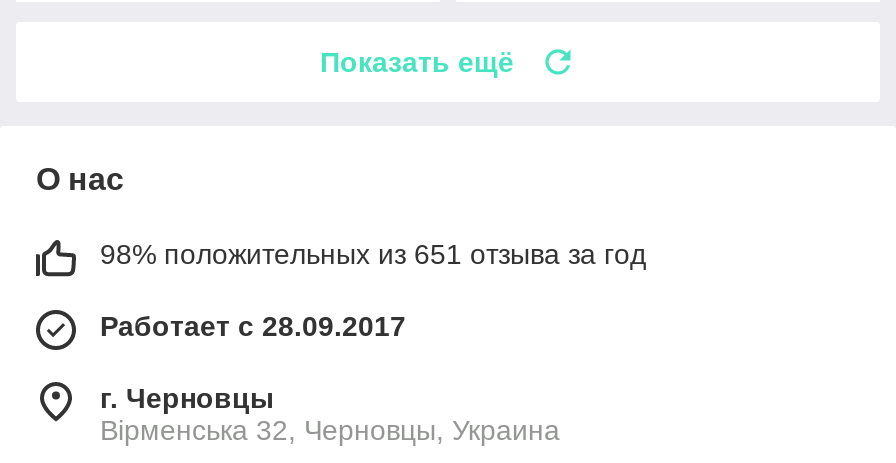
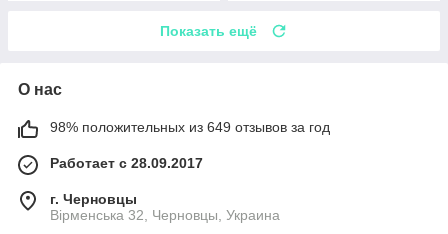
[100,238,646,270] 98% положительных из 651 отзыва за год -> [50,119,330,135] 98% положительных из 649 отзывов за год

